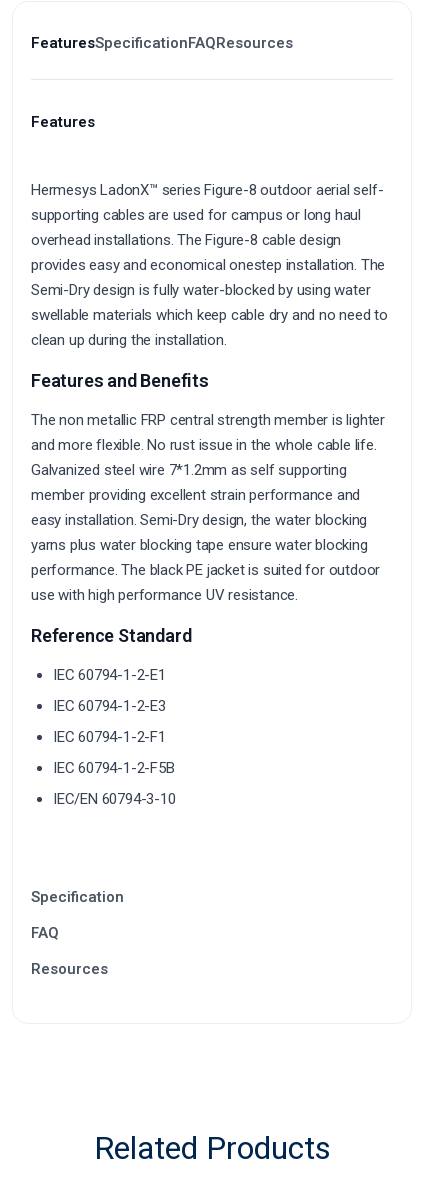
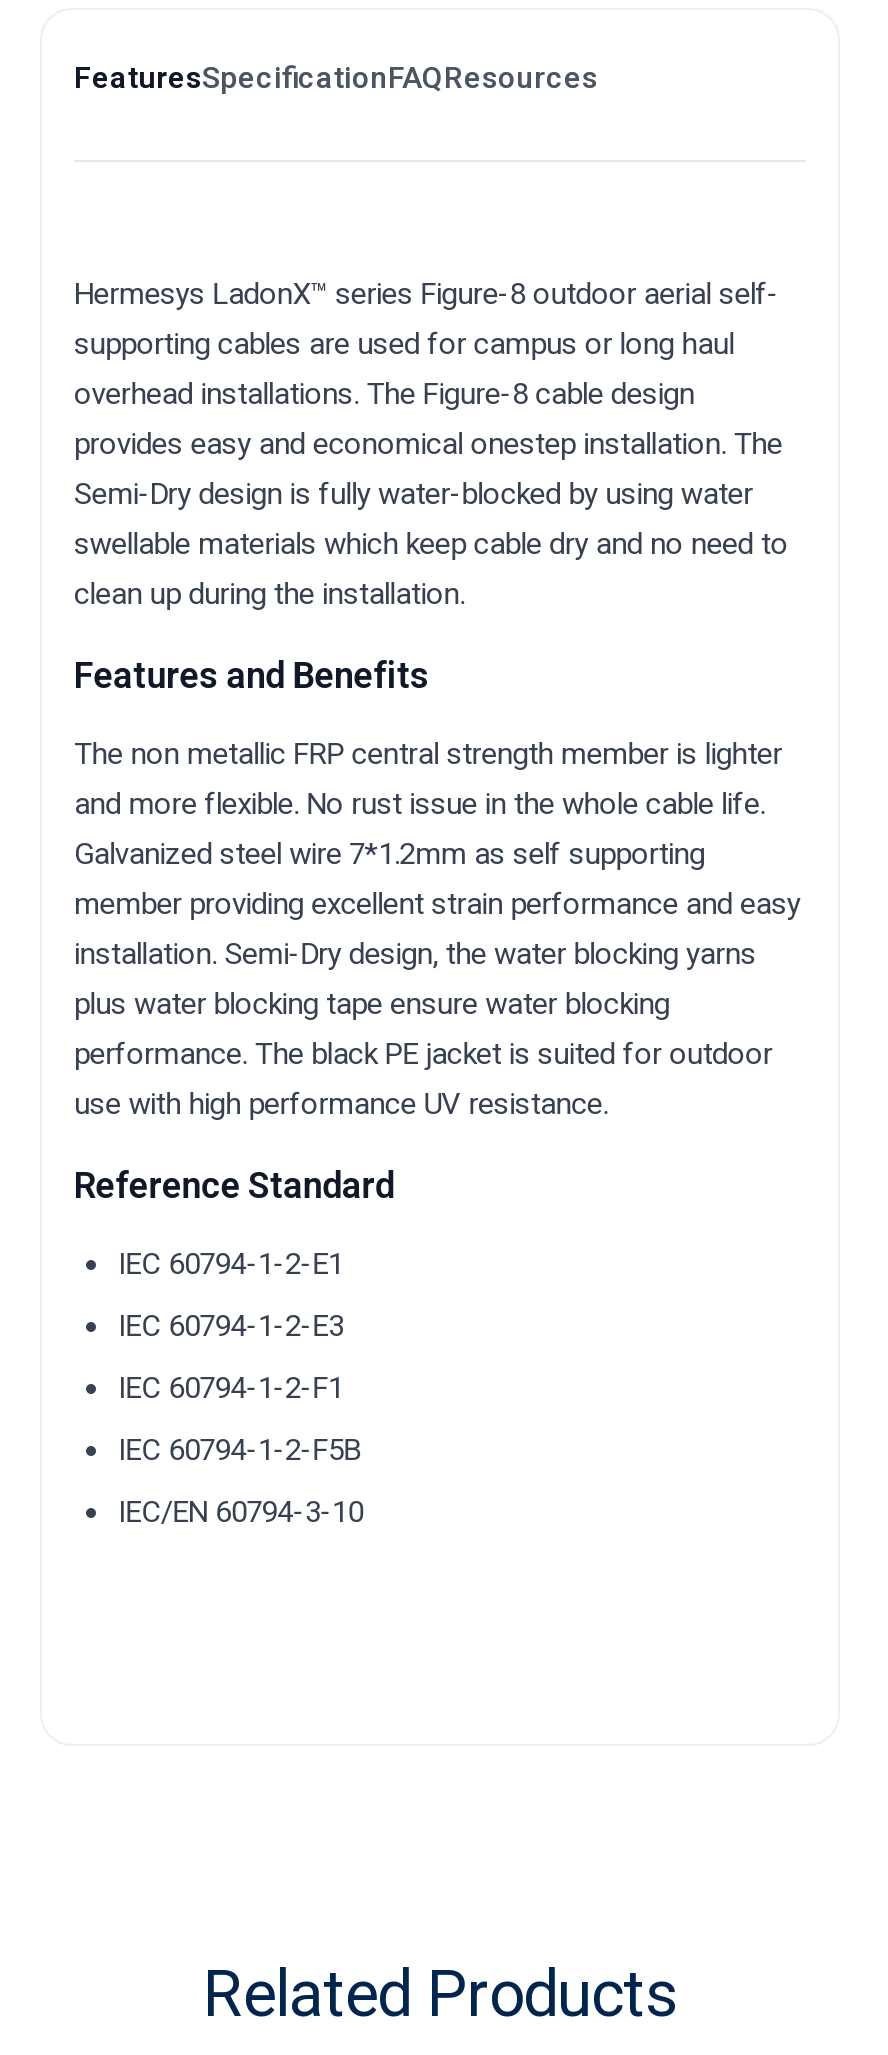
[31,113,95,131] Features -> none
[31,888,124,978] Specification | FAQ | Resources -> none

